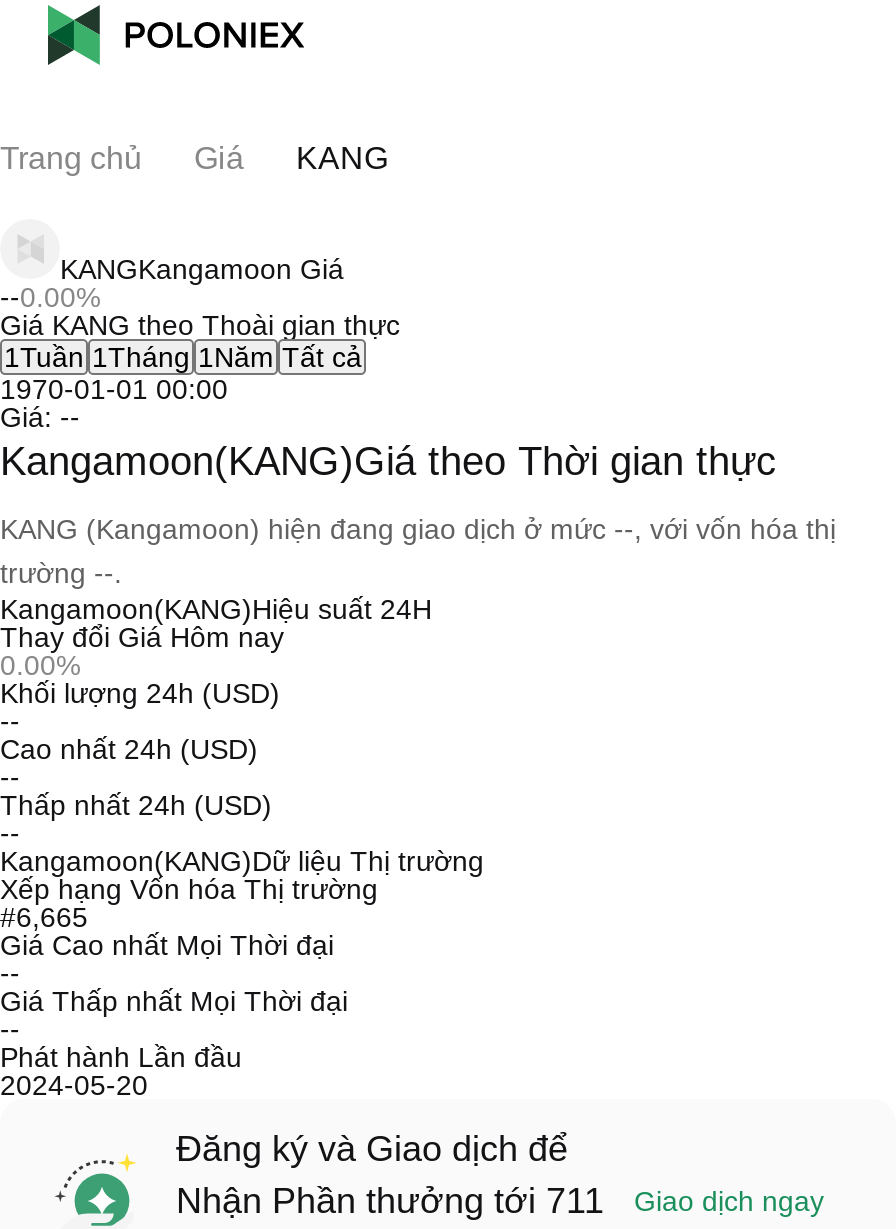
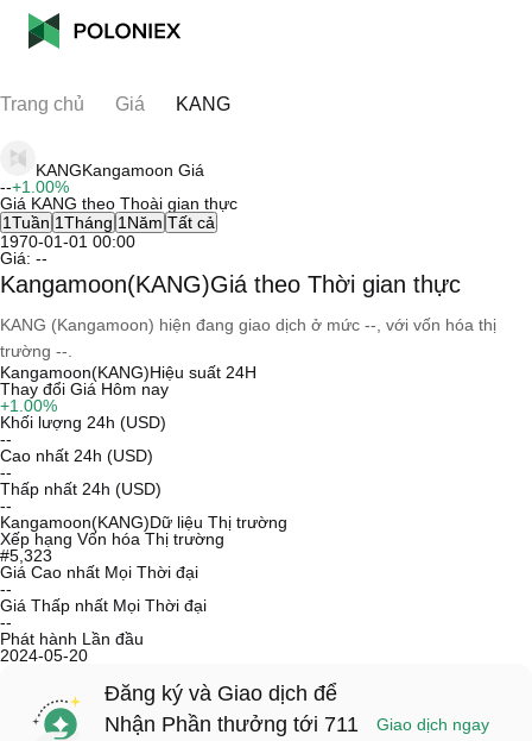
[0,281,100,313] --0.00% -> [0,177,69,196] --+1.00%
[0,649,80,681] 0.00% -> [0,396,57,415] +1.00%
[0,901,88,933] #6,665 -> [0,546,52,565] #5,323

